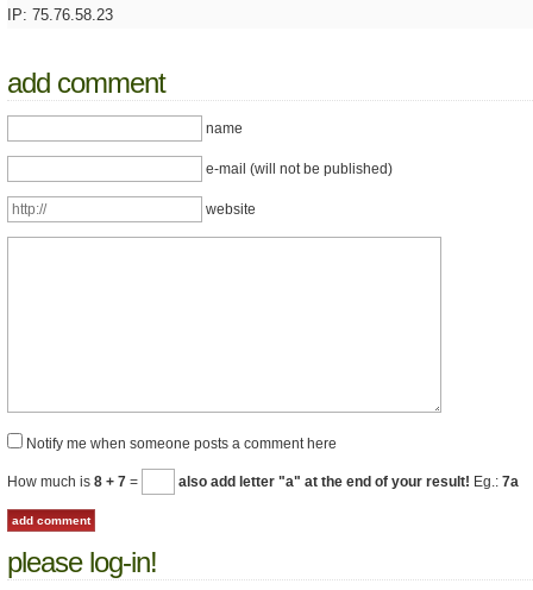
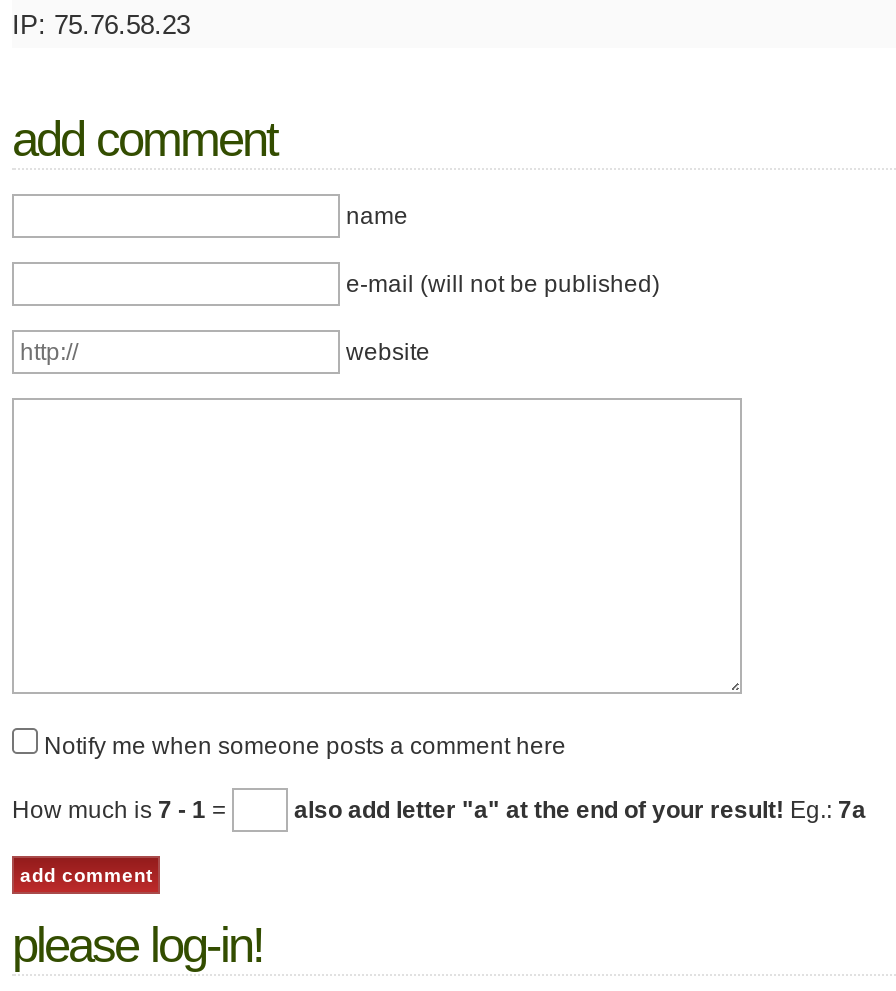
[7,473,142,490] How much is 8 + 7 = -> [12,796,232,824] How much is 7 - 1 =

